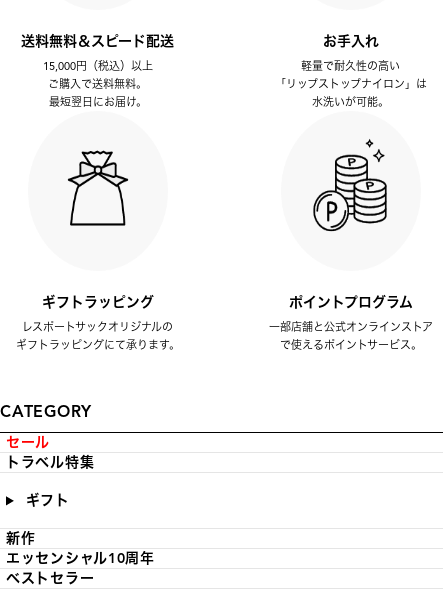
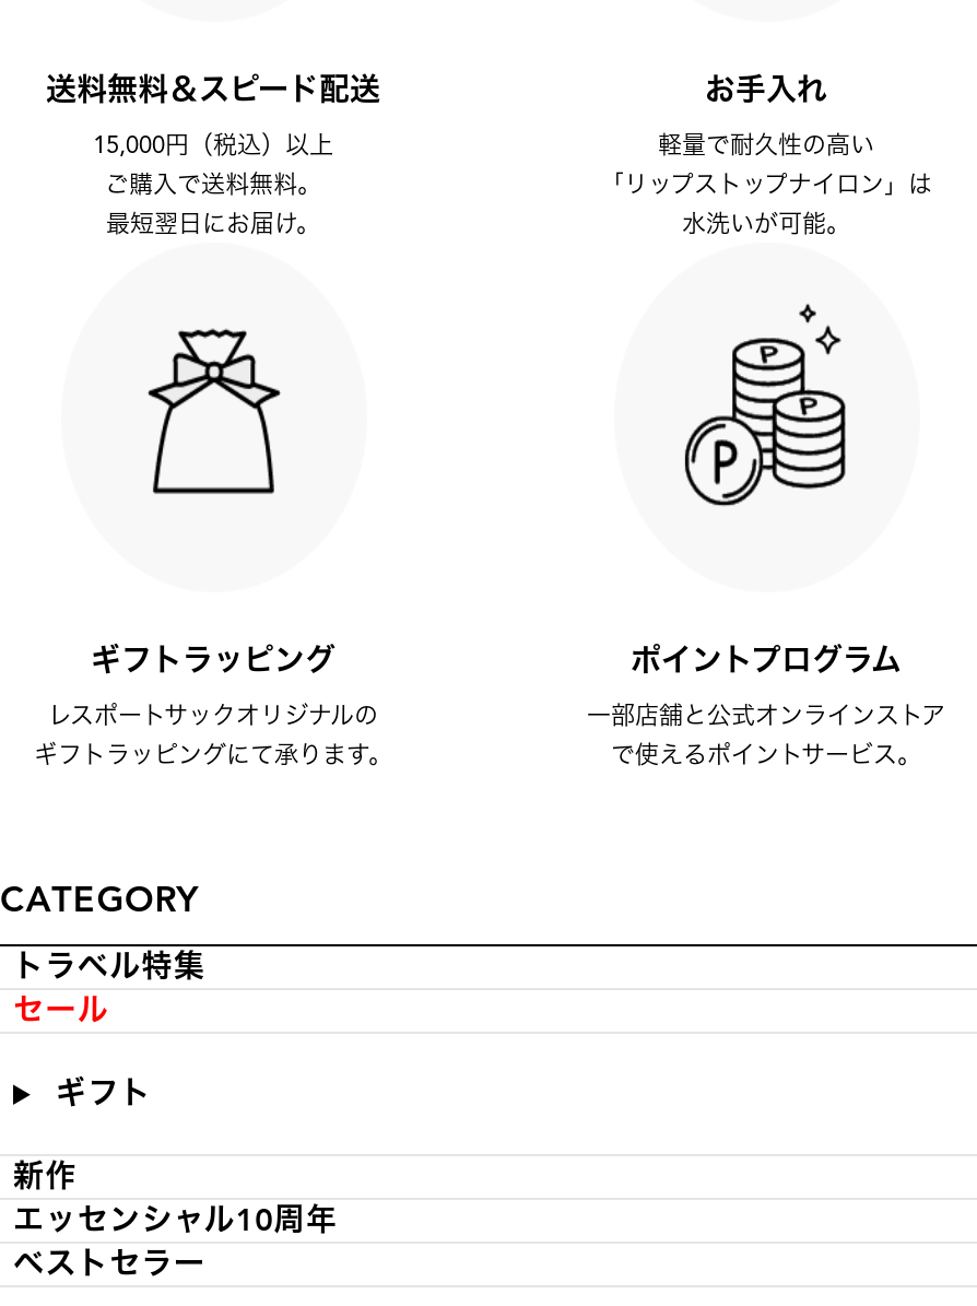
moved [6,434,50,451] -> [13,993,110,1031]: セール
moved [6,454,94,471] -> [13,950,206,987]: トラベル特集

